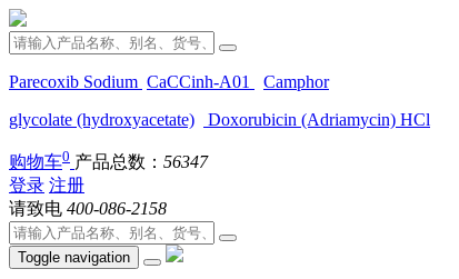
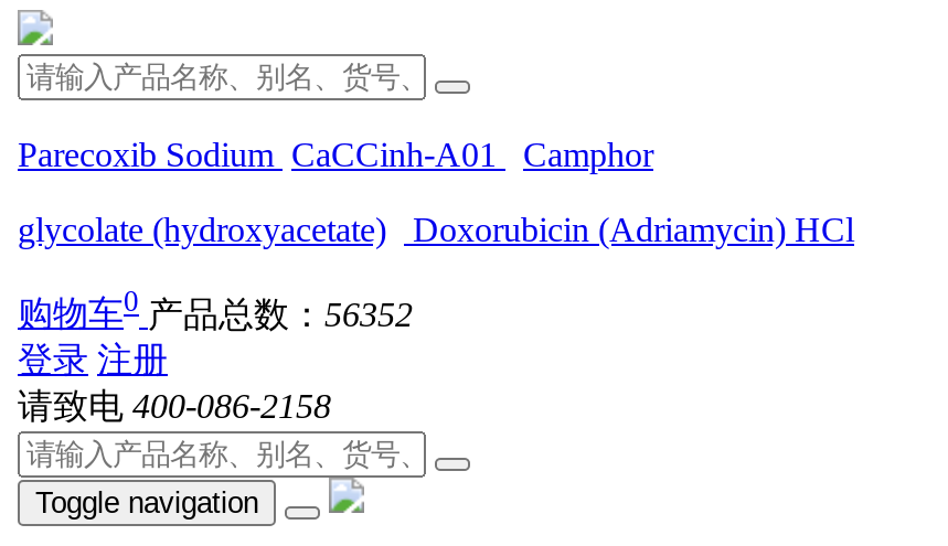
[9,148,208,172] 购物车0 产品总数：56347 -> [18,286,413,333] 购物车0 产品总数：56352

